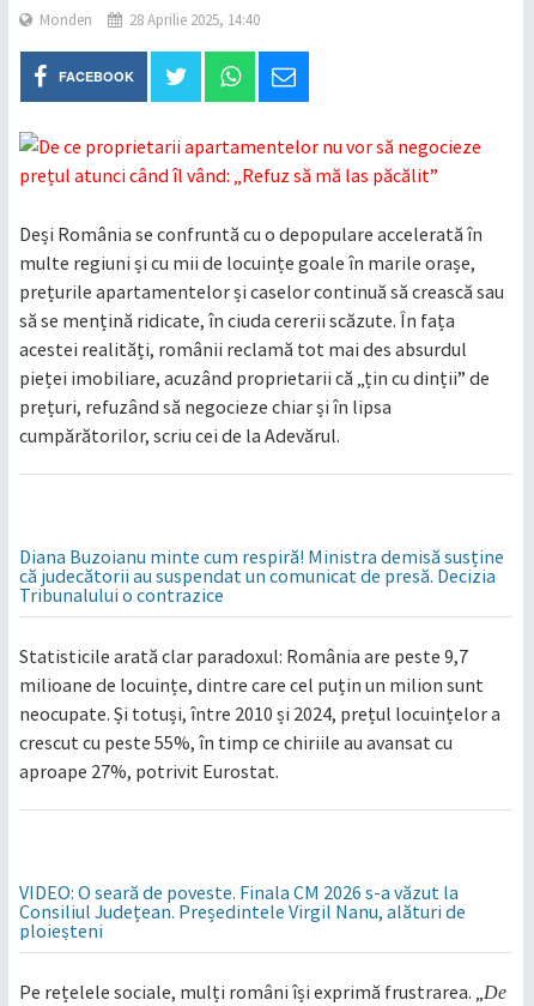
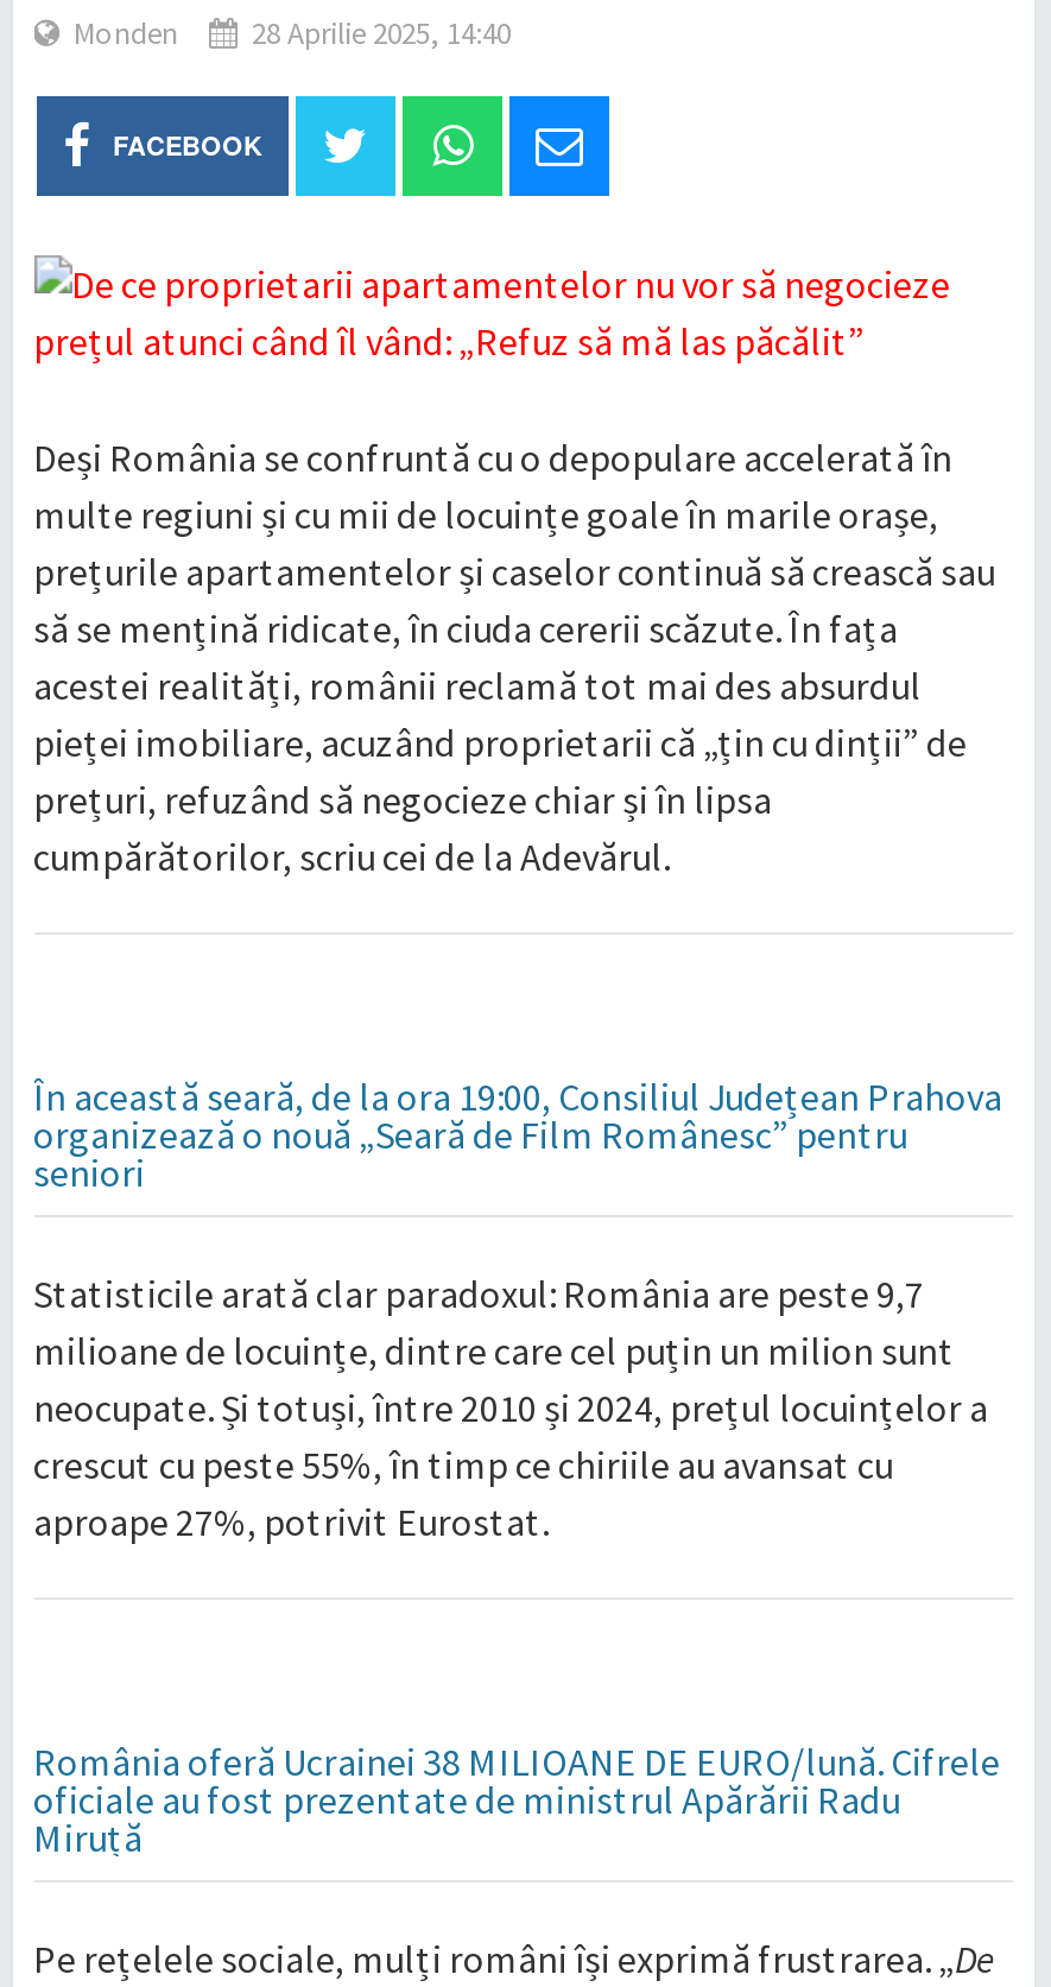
[19,544,503,607] Diana Buzoianu minte cum respiră! Ministra demisă susține | că judecătorii au suspendat un comunicat de presă. Decizia | Tribunalului o contrazice -> [33,1072,1002,1196] În această seară, de la ora 19:00, Consiliul Județean Prahova | organizează o nouă „Seară de Film Românesc” pentru | seniori
[19,880,465,942] VIDEO: O seară de poveste. Finala CM 2026 s-a văzut la | Consiliul Județean. Președintele Virgil Nanu, alături de | ploieșteni -> [33,1737,1000,1861] România oferă Ucrainei 38 MILIOANE DE EURO/lună. Cifrele | oficiale au fost prezentate de ministrul Apărării Radu | Miruță

